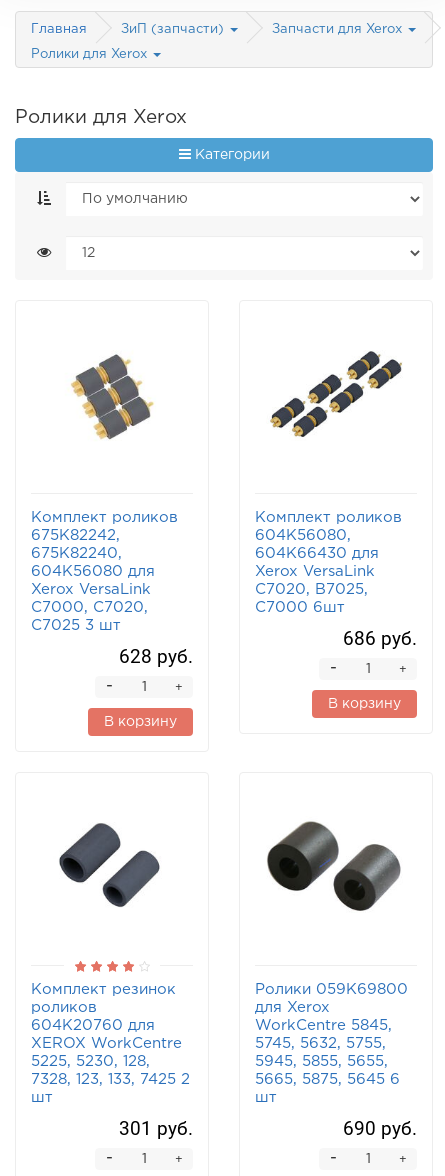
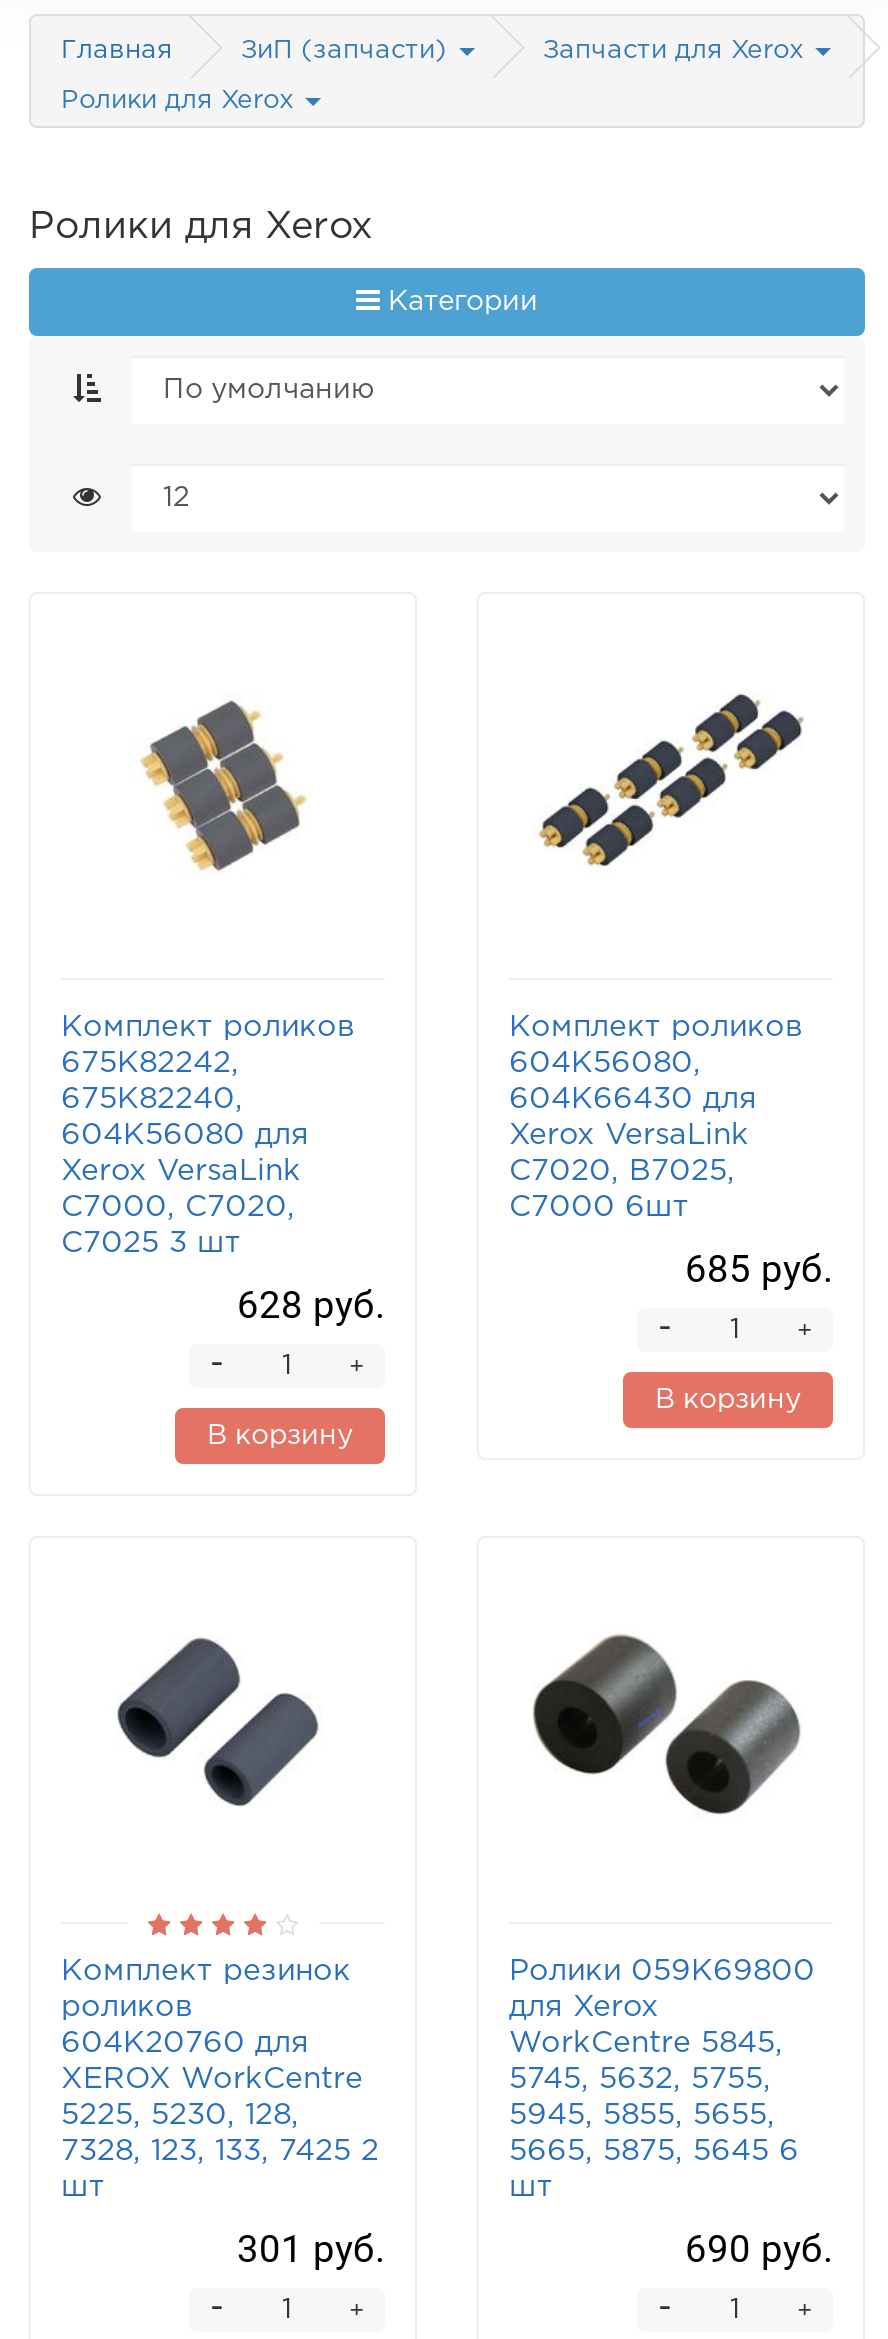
[343,627,417,650] 686 руб. -> [685,1246,833,1292] 685 руб.

